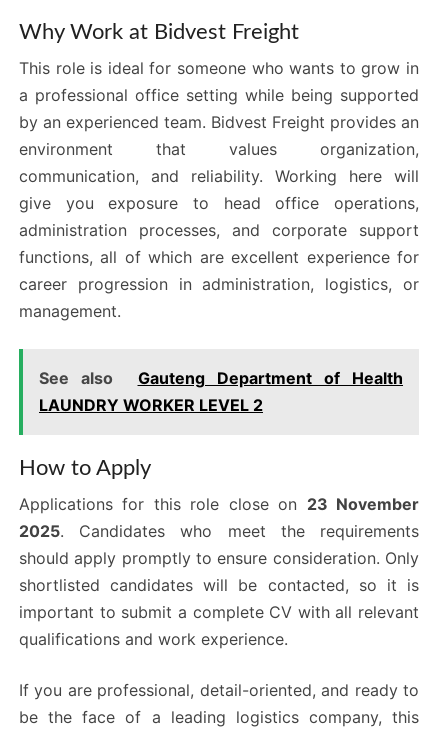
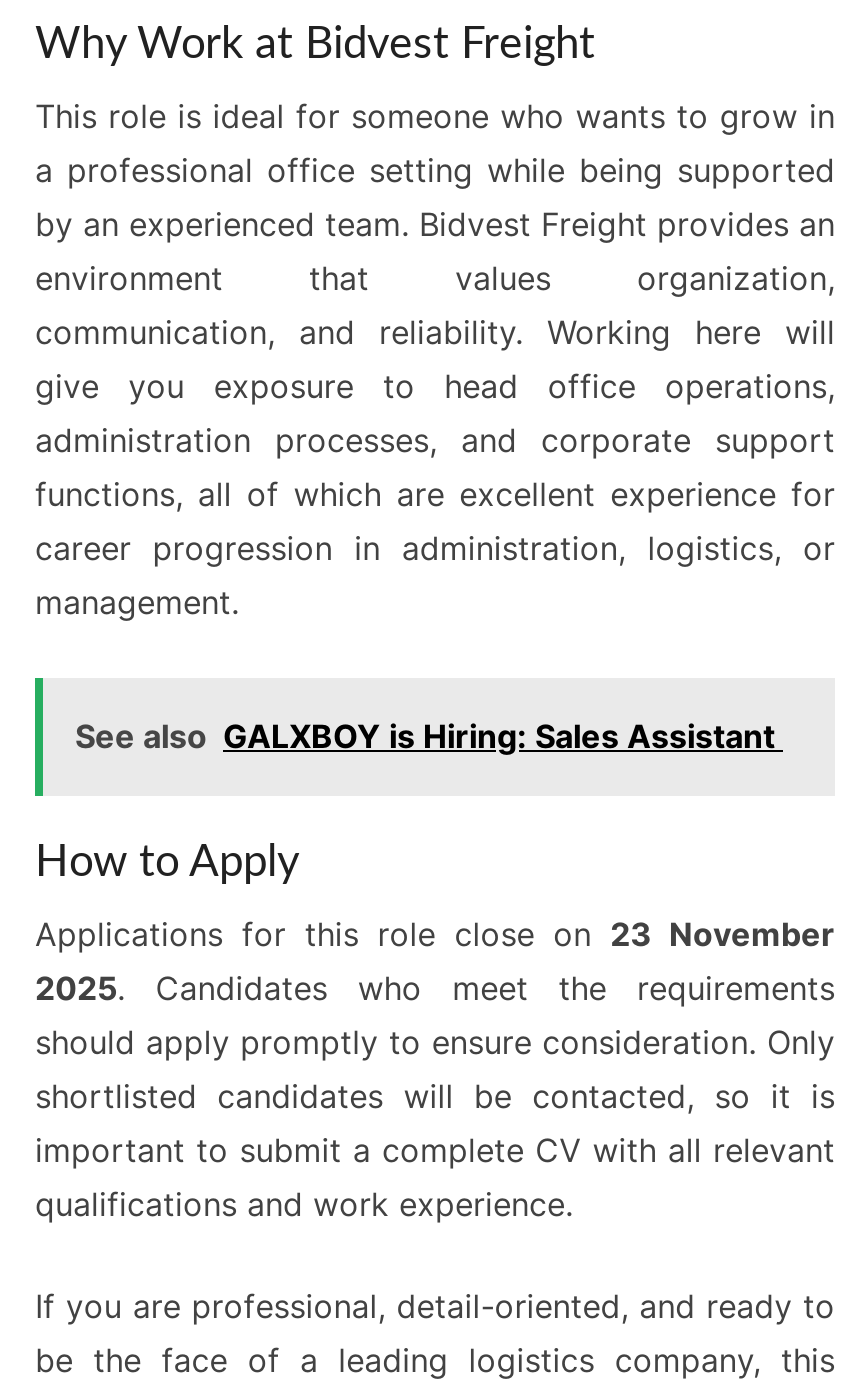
[39,368,403,415] See also | Gauteng Department of Health | LAUNDRY WORKER LEVEL 2 -> [75,715,783,755] See also GALXBOY is Hiring: Sales Assistant

